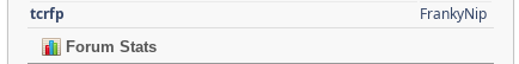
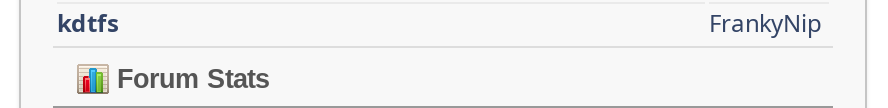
[30,4,65,24] tcrfp -> [57,6,119,40] kdtfs

